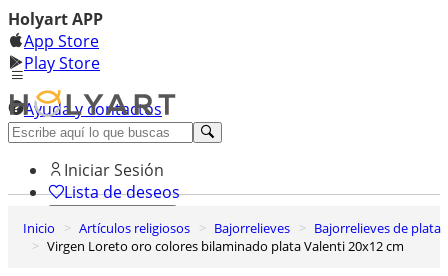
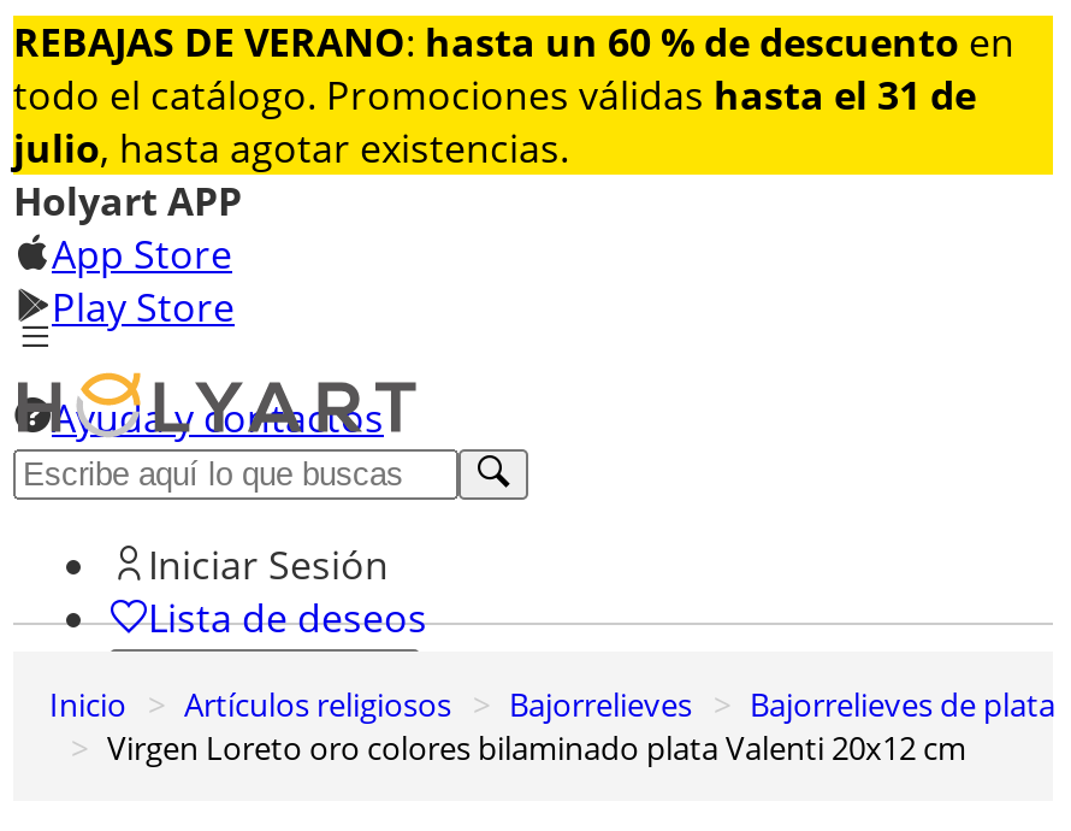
none -> [13,13,1055,177] [image] | REBAJAS DE VERANO: hasta un 60 % de descuento en | todo el catálogo. Promociones válidas hasta el 31 de | julio, hasta agotar existencias.

